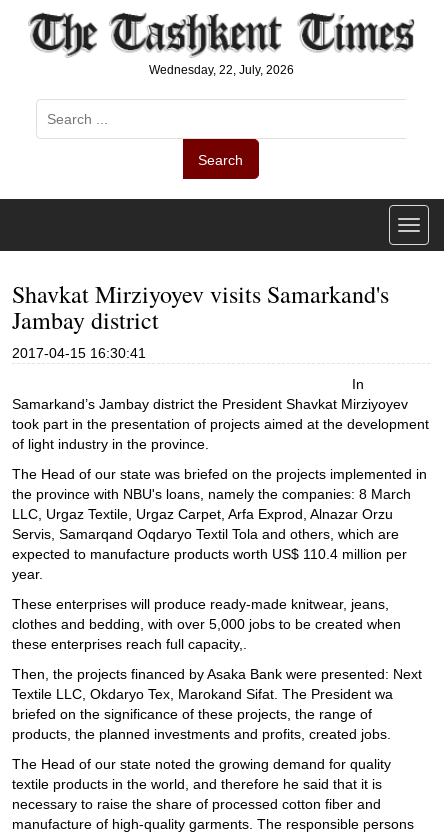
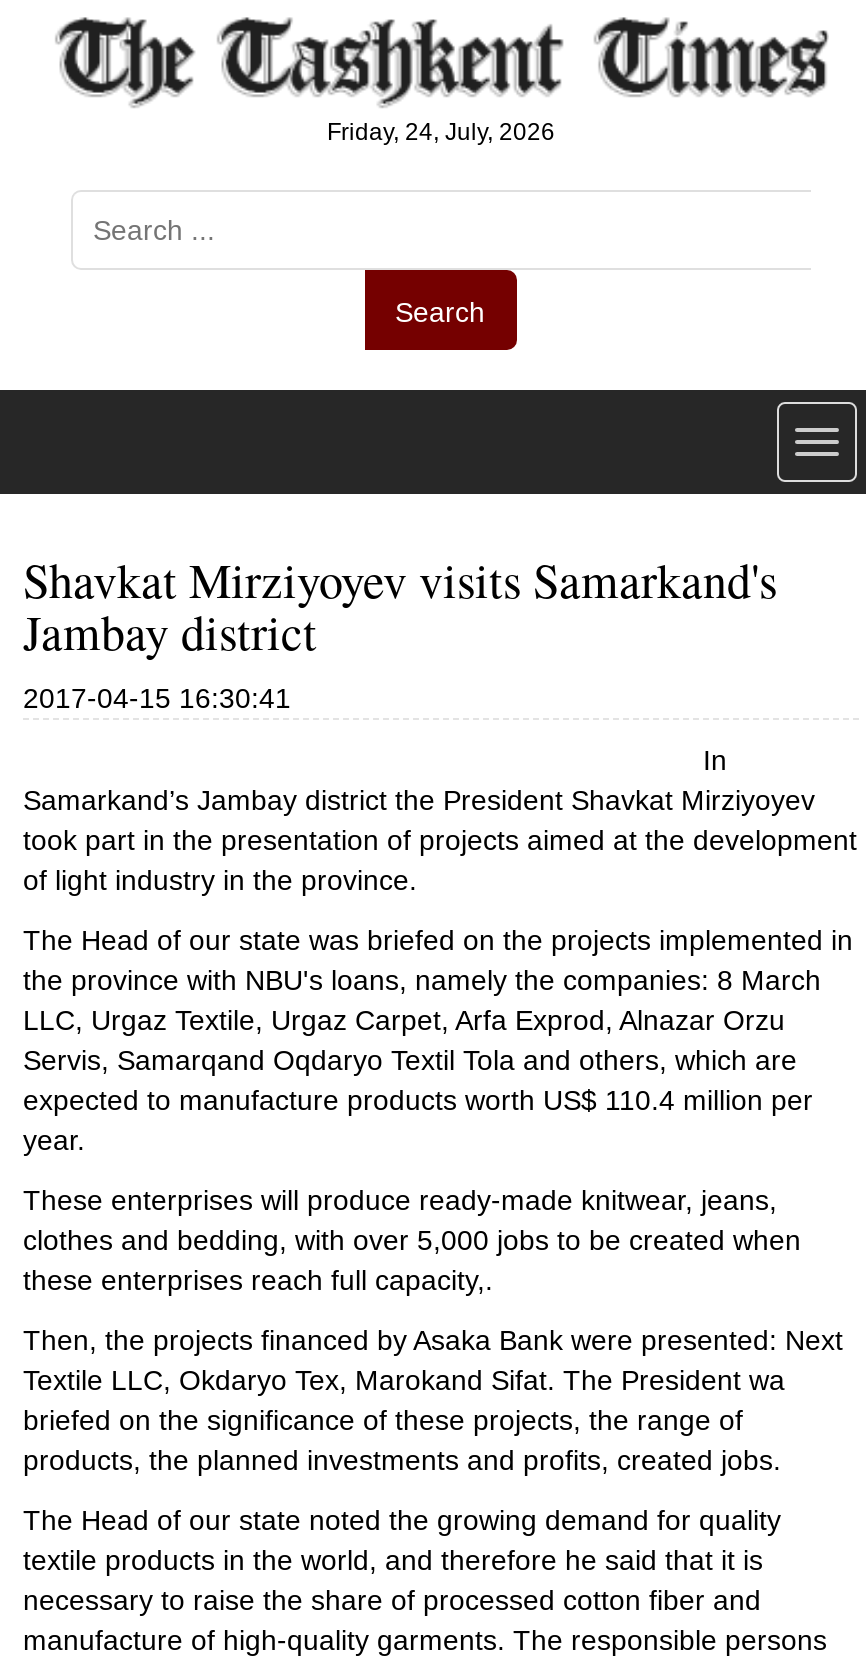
[148,63,293,77] Wednesday, 22, July, 2026 -> [327,119,555,147] Friday, 24, July, 2026

